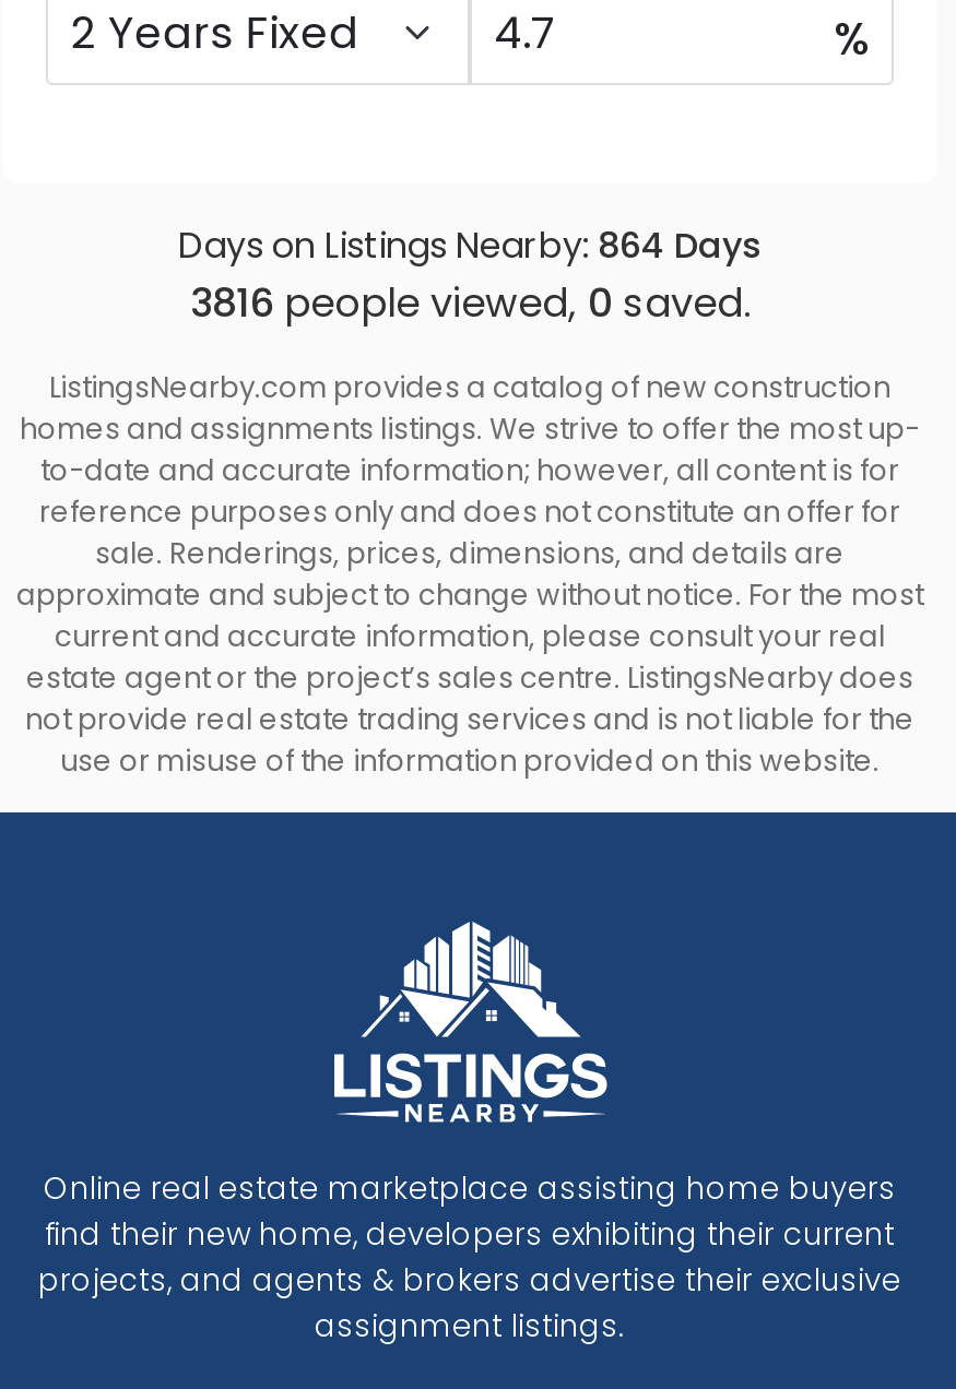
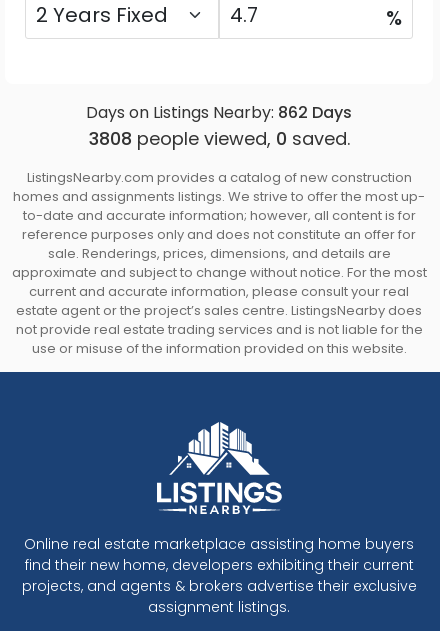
[178,221,762,271] Days on Listings Nearby: 864 Days -> [86,101,352,124] Days on Listings Nearby: 862 Days
[190,275,750,330] 3816 people viewed, 0 saved. -> [88,126,349,151] 3808 people viewed, 0 saved.

